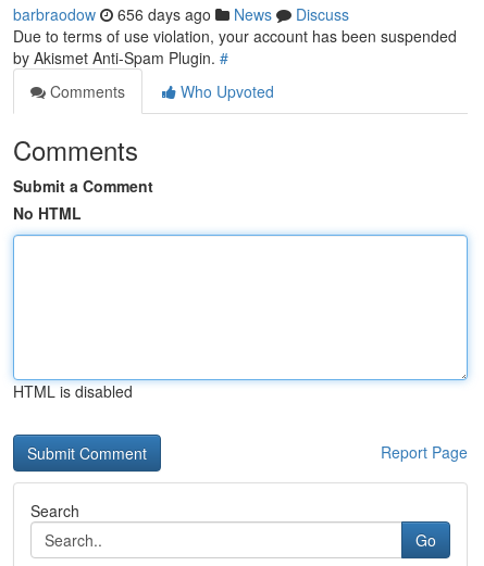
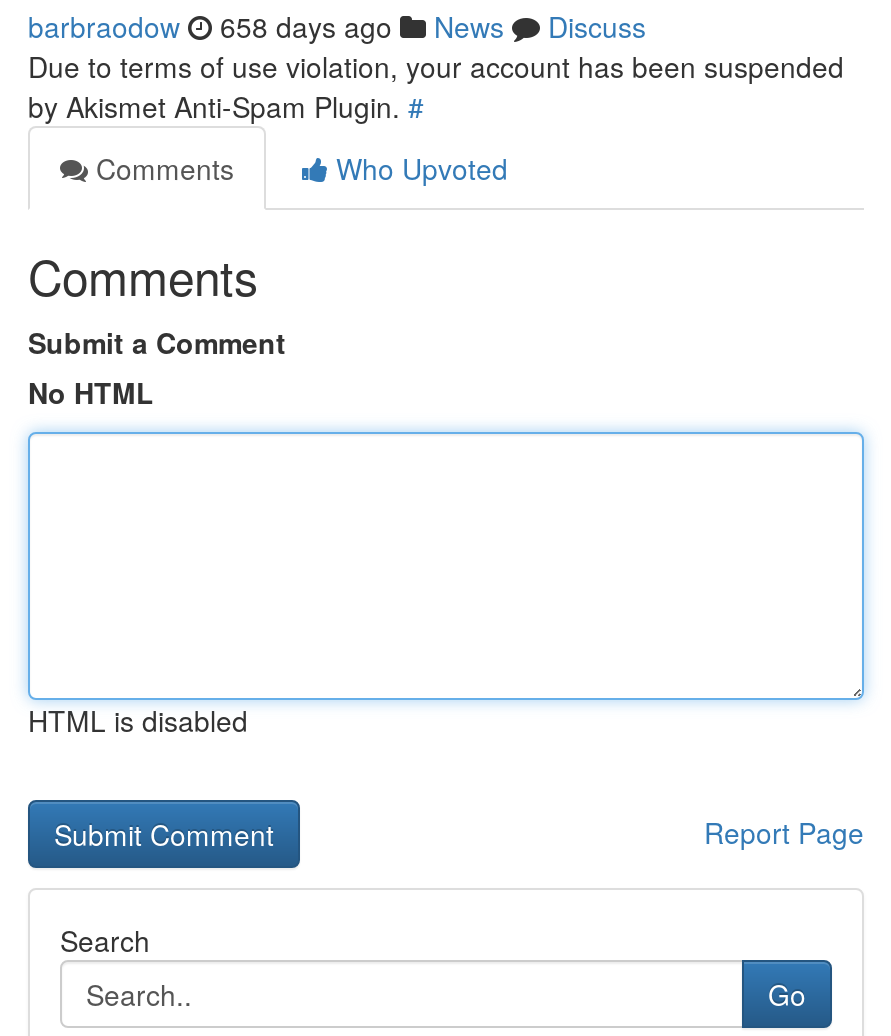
[13,3,349,25] barbraodow 656 days ago News Discuss -> [28,6,646,46] barbraodow 658 days ago News Discuss

